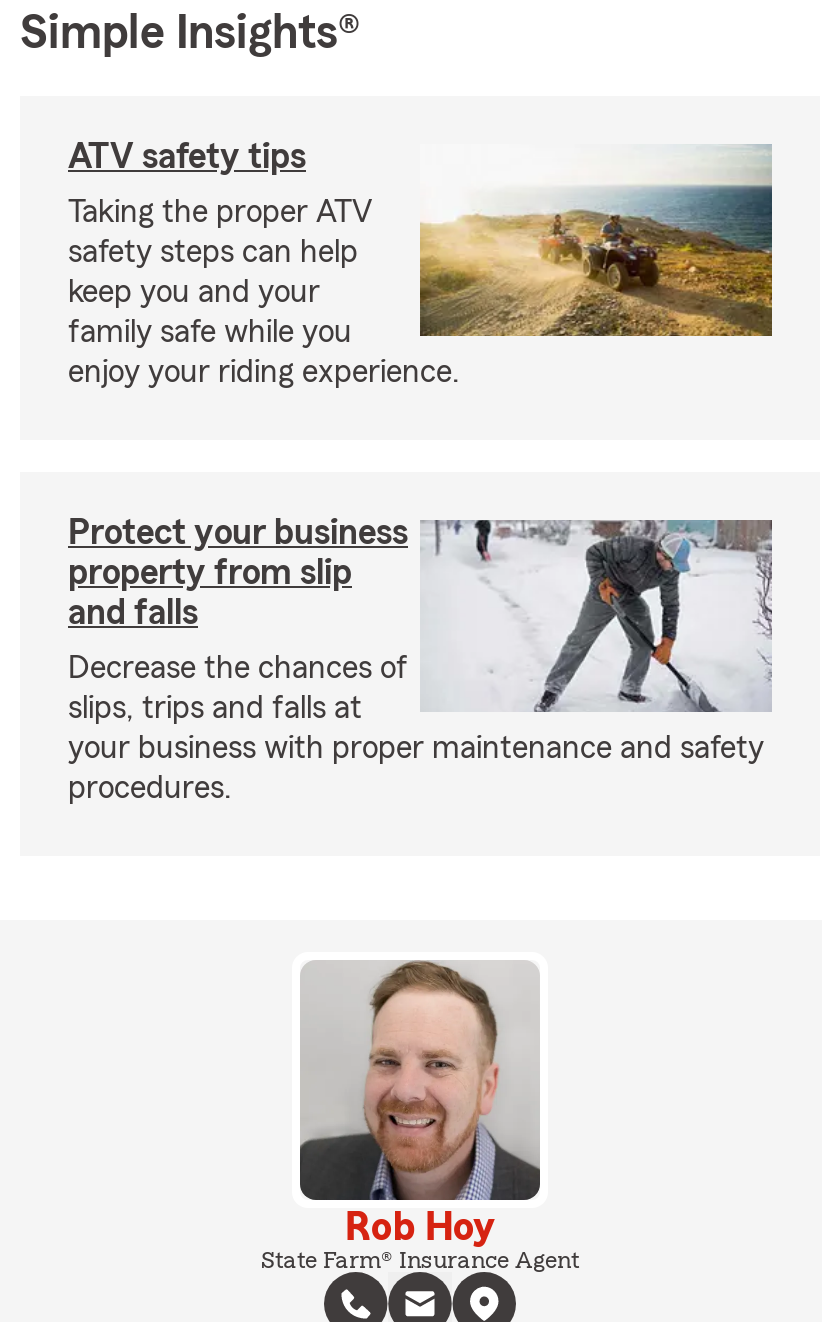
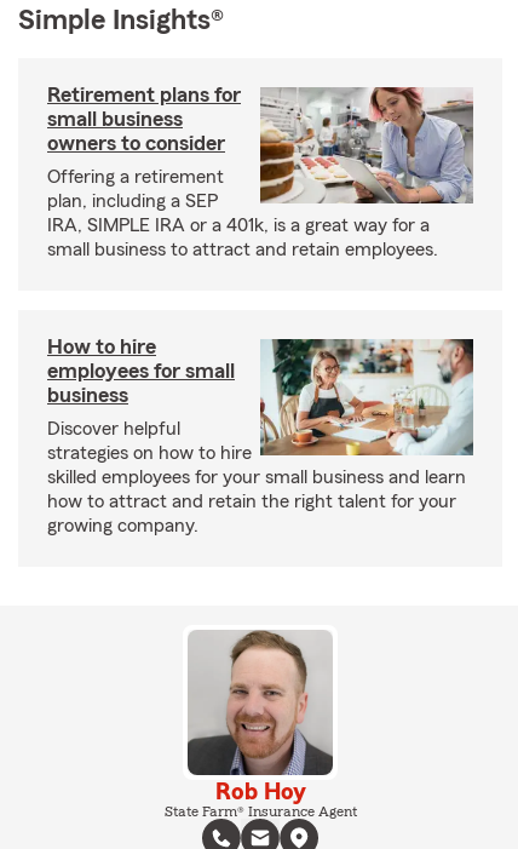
[68,138,306,174] ATV safety tips -> [47,84,241,154] Retirement plans for | small business | owners to consider
[68,144,774,388] [image] | Taking the proper ATV | safety steps can help | keep you and your | family safe while you | enjoy your riding experience. -> [47,86,474,259] [image] | Offering a retirement | plan, including a SEP | IRA, SIMPLE IRA or a 401k, is a great way for a | small business to attract and retain employees.
[68,514,408,630] Protect your business | property from slip | and falls -> [47,335,235,406] How to hire | employees for small | business
[68,518,772,804] [image] | Decrease the chances of | slips, trips and falls at | your business with proper maintenance and safety | procedures. -> [47,338,474,535] [image] | Discover helpful | strategies on how to hire | skilled employees for your small business and learn | how to attract and retain the right talent for your | growing company.

